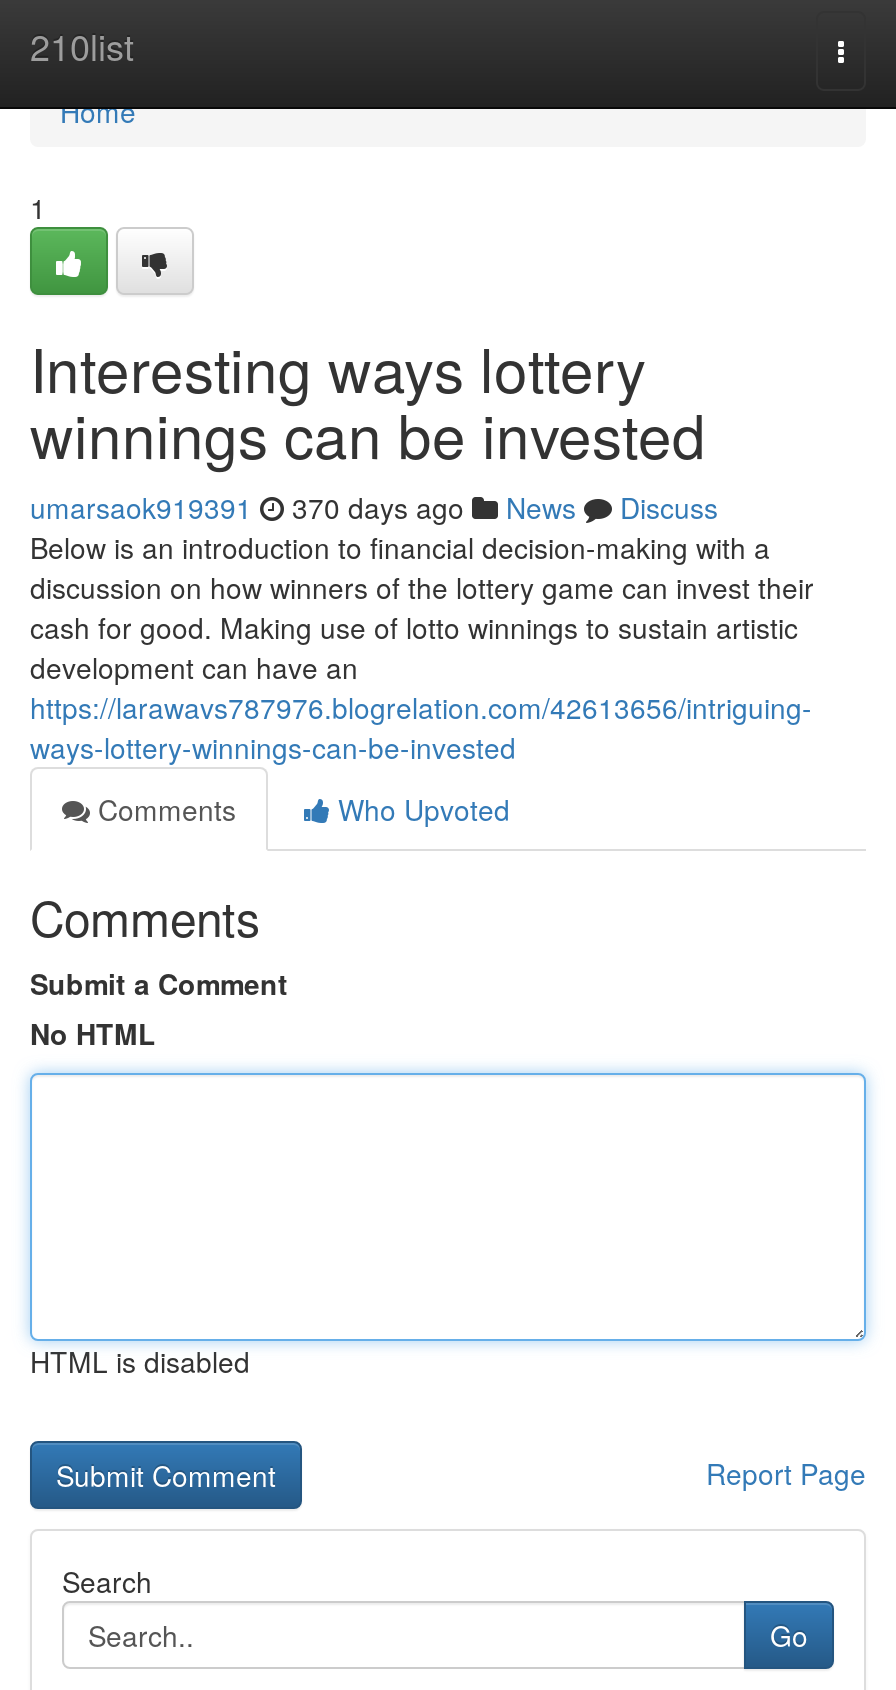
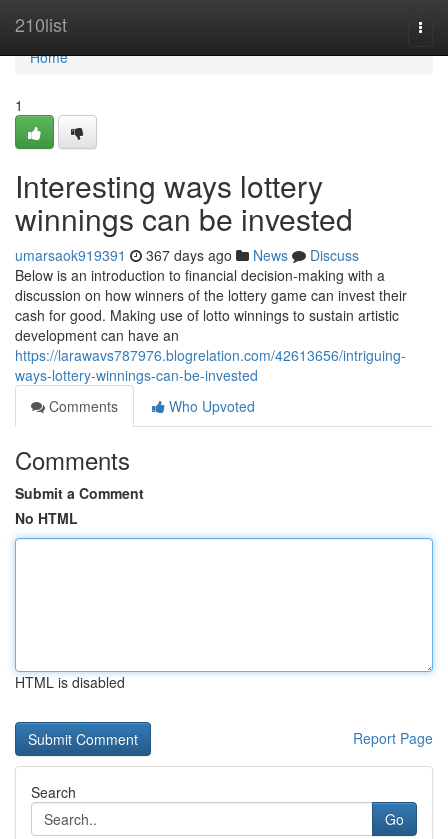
[30,487,718,527] umarsaok919391 370 days ago News Discuss -> [15,245,359,265] umarsaok919391 367 days ago News Discuss

